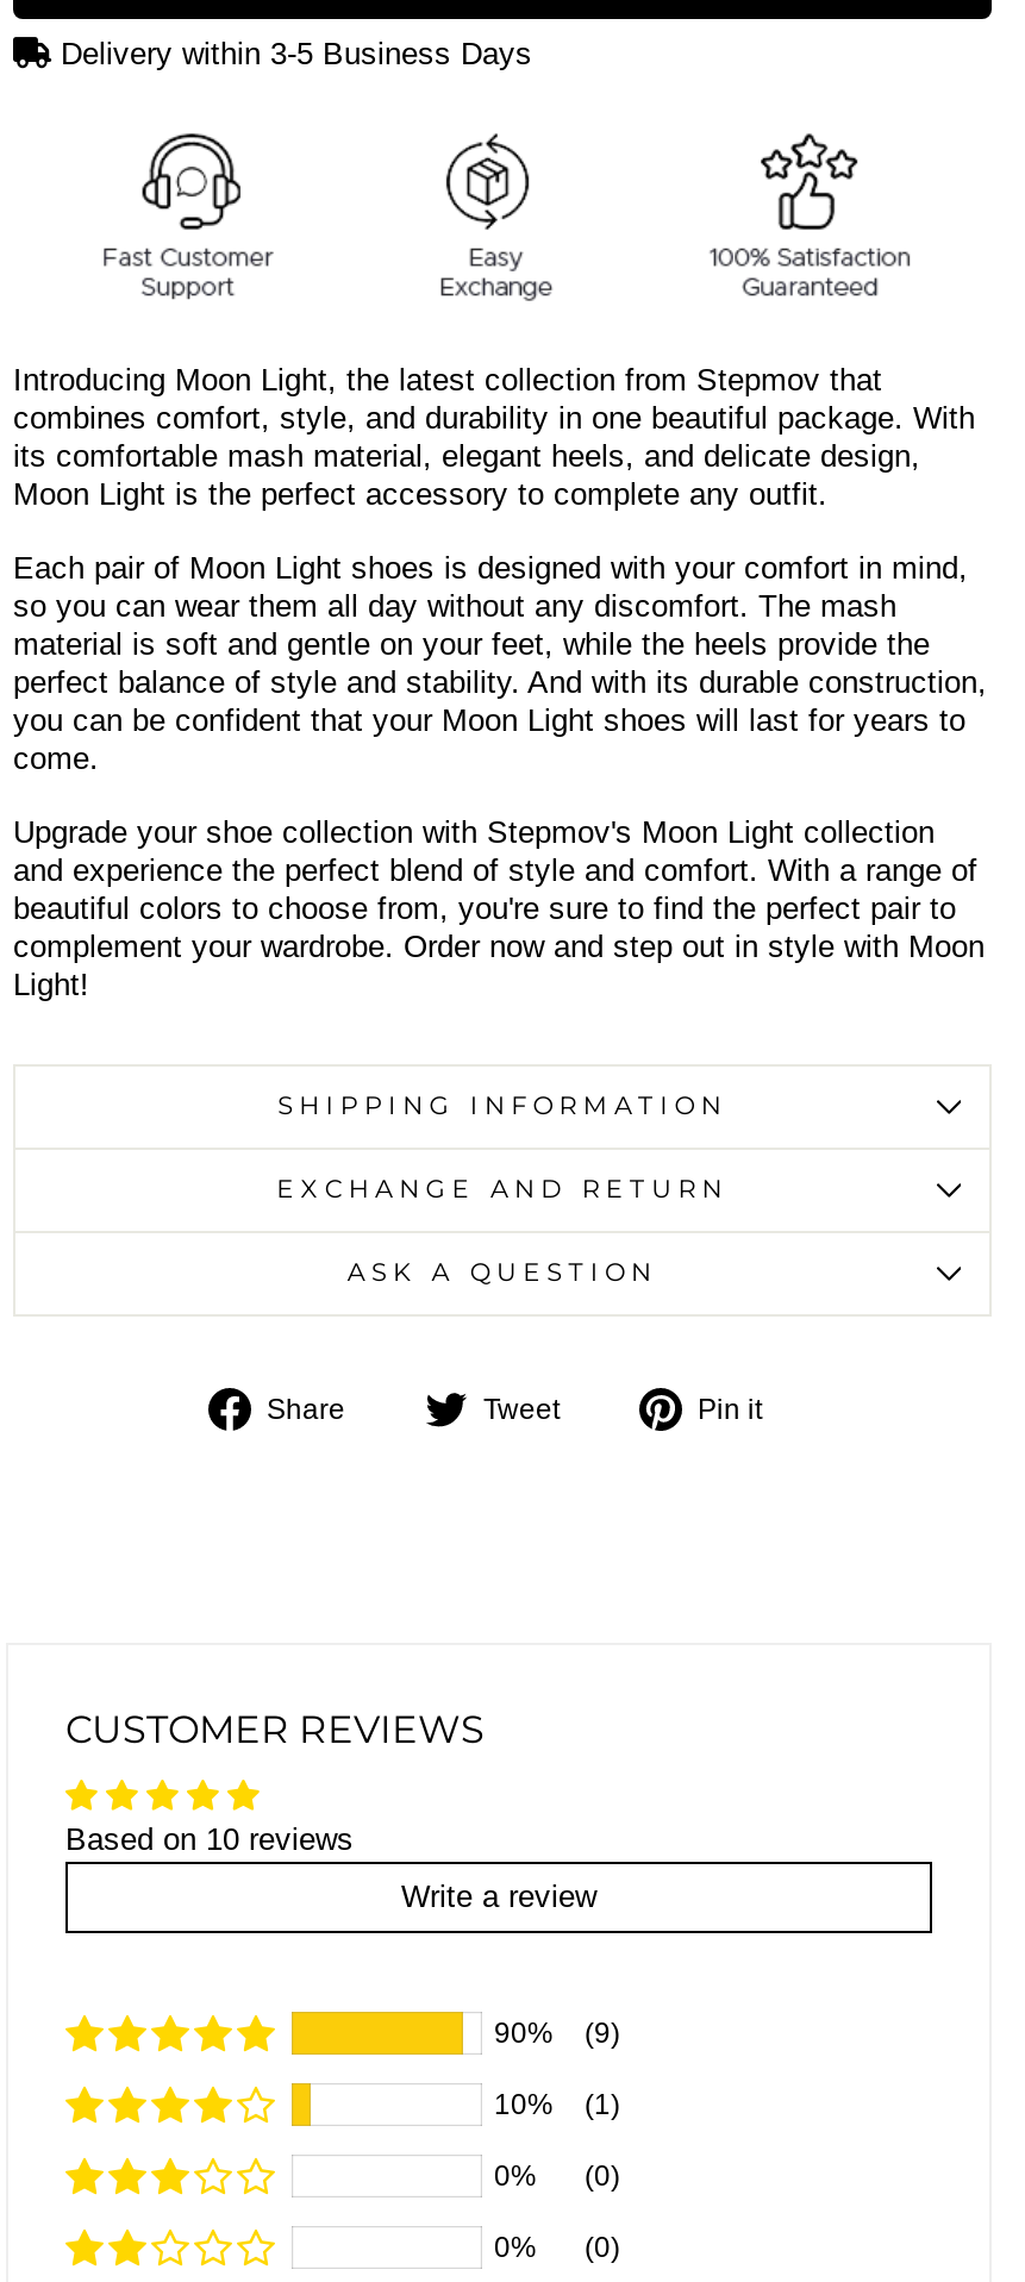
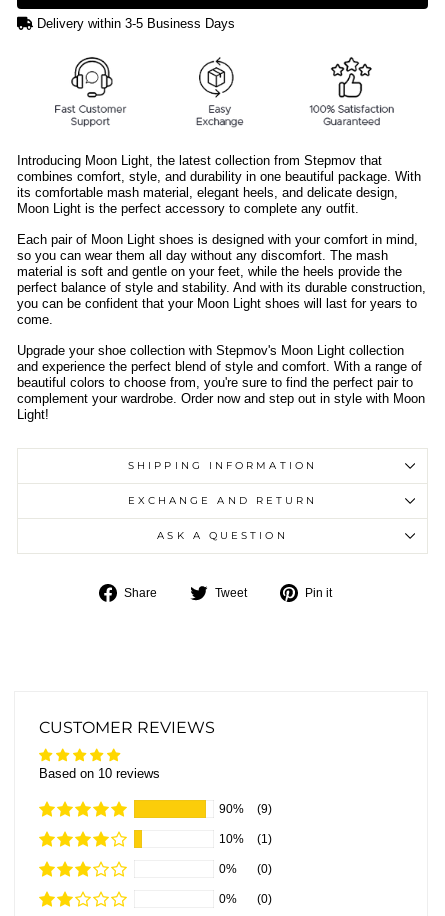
[401,1879,596,1915] Write a review -> none

